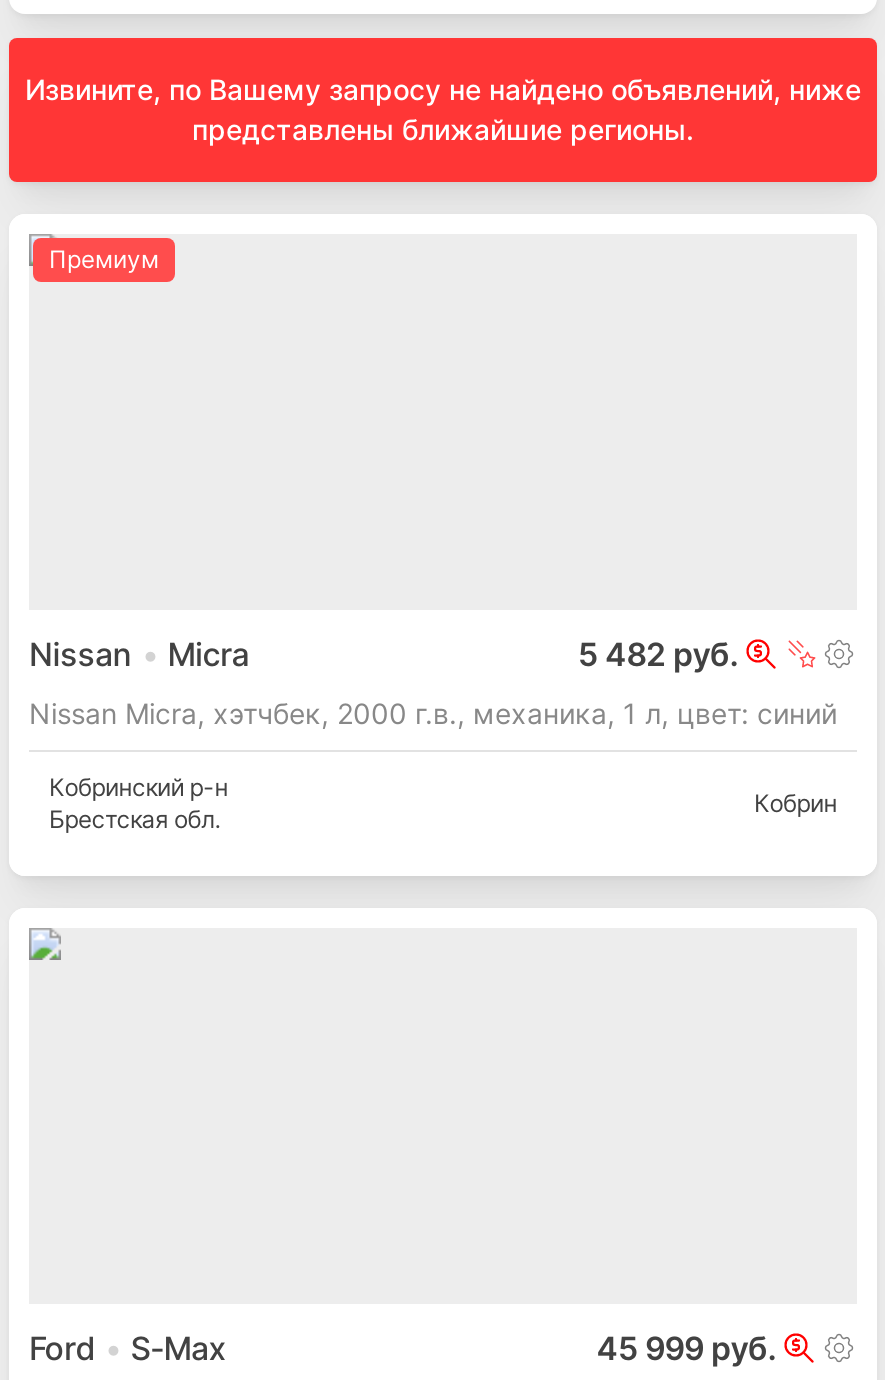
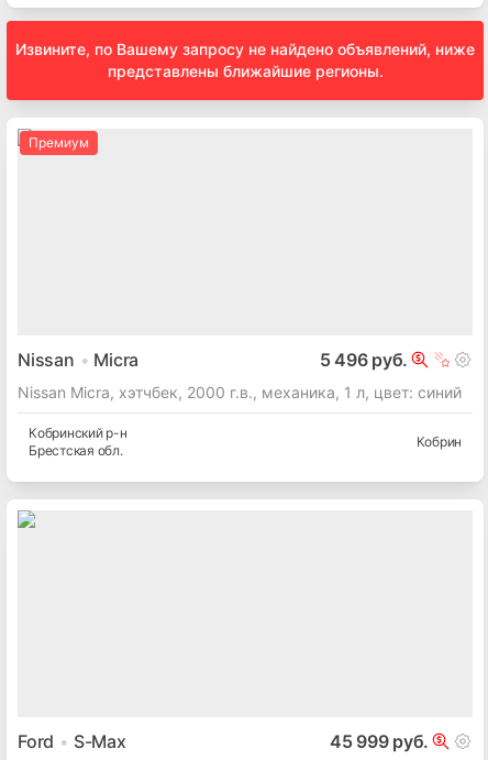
[578,634,739,674] 5 482 руб. -> [319,349,408,371] 5 496 руб.

